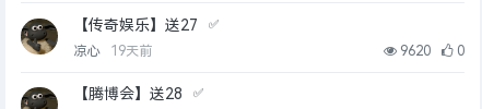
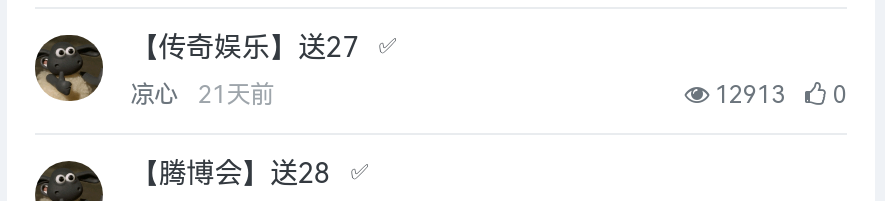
[73,43,151,59] 凉心 19天前 -> [130,81,274,109] 凉心 21天前
[397,43,465,59] 9620 0 -> [709,81,847,109] 12913 0

